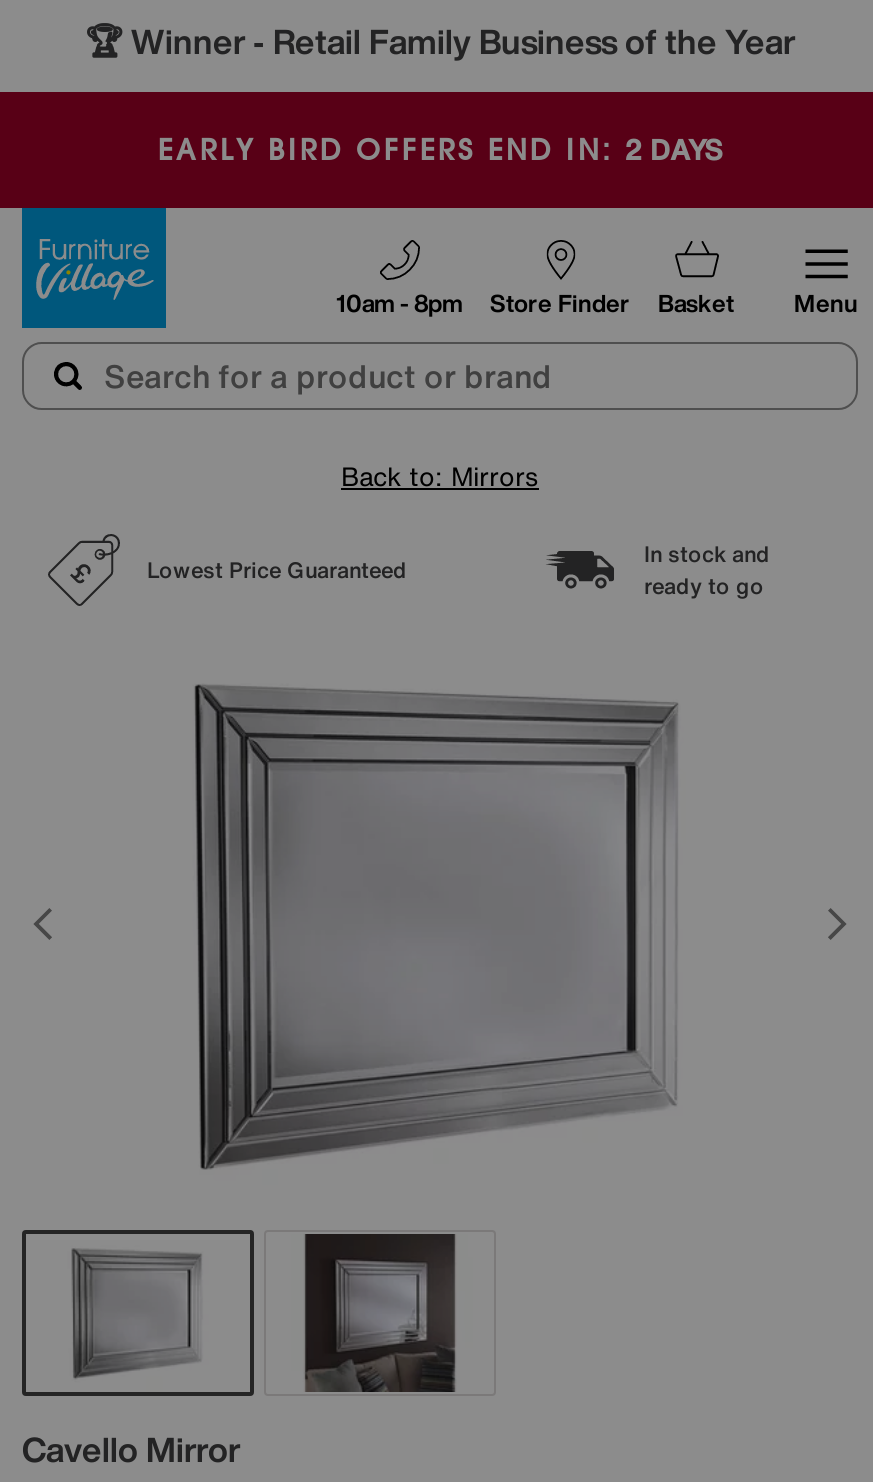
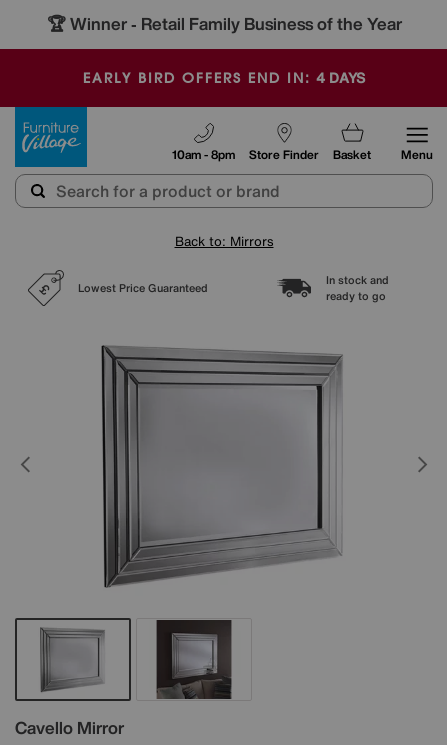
[158,128,722,170] EARLY BIRD OFFERS END IN: 2 DAYS -> [83,67,365,88] EARLY BIRD OFFERS END IN: 4 DAYS

